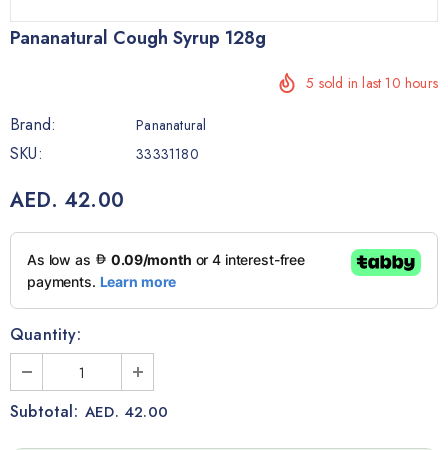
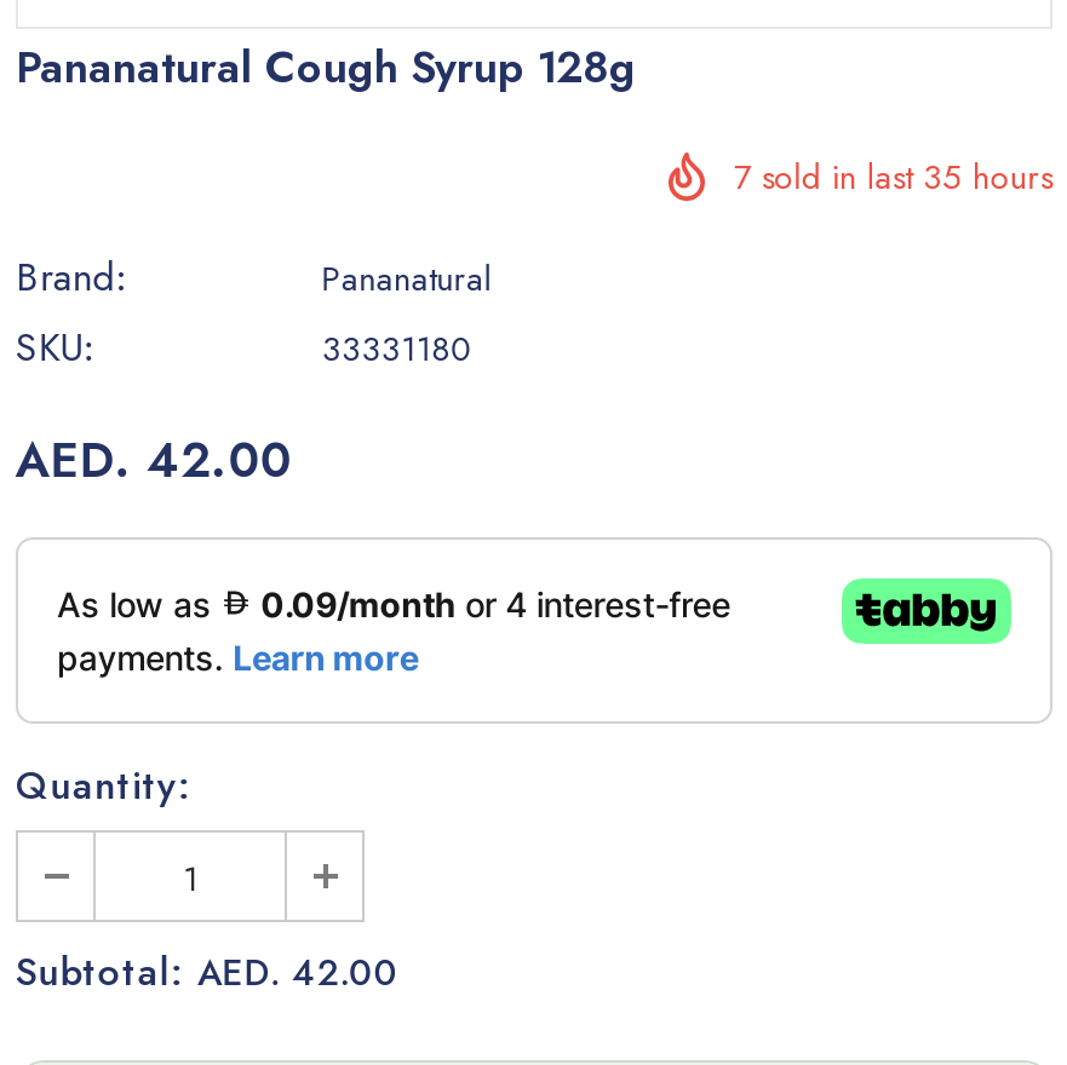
[306,73,438,93] 5 sold in last 10 hours -> [734,152,1052,200] 7 sold in last 35 hours

